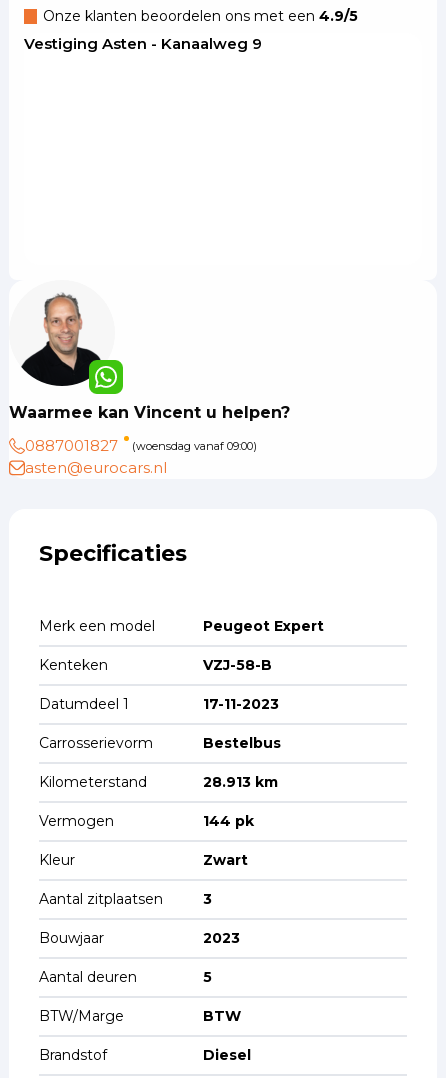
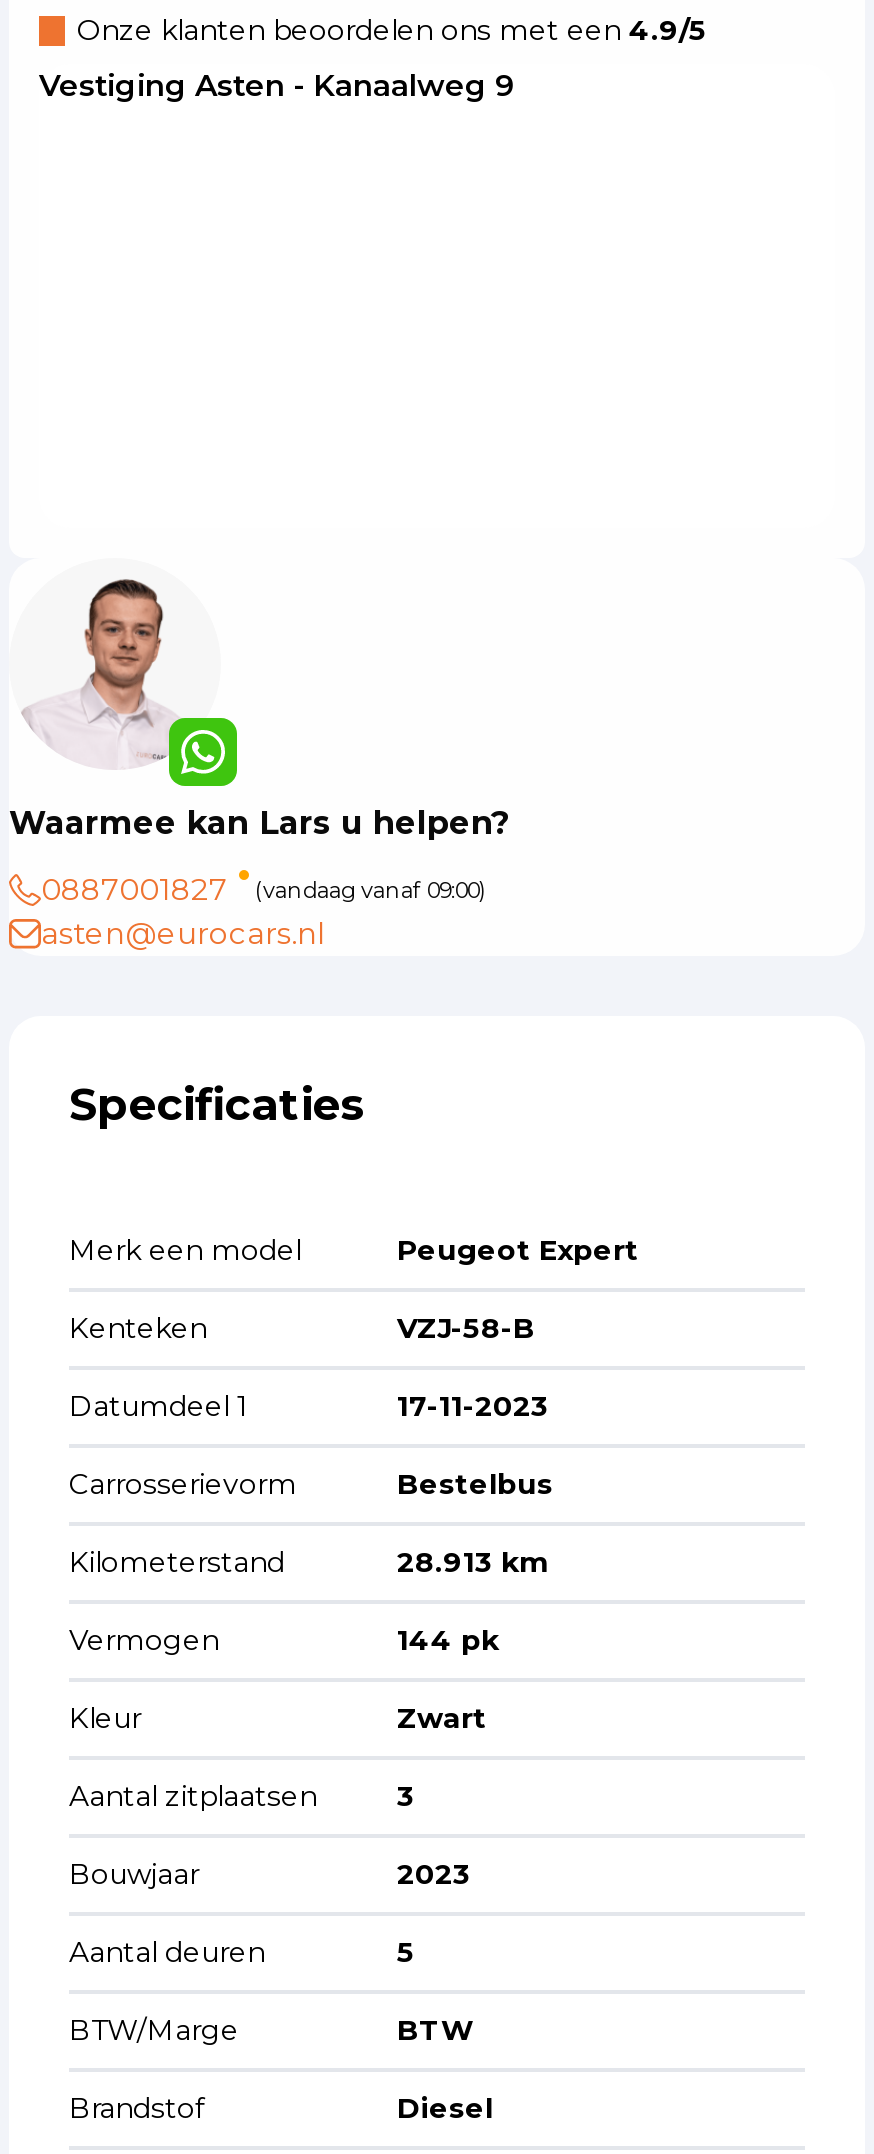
[9,291,290,422] [image] | Waarmee kan Vincent u helpen? -> [9,578,509,842] [image] | Waarmee kan Lars u helpen?
[132,439,257,453] (woensdag vanaf 09:00) -> [255,876,487,904] (vandaag vanaf 09:00)

